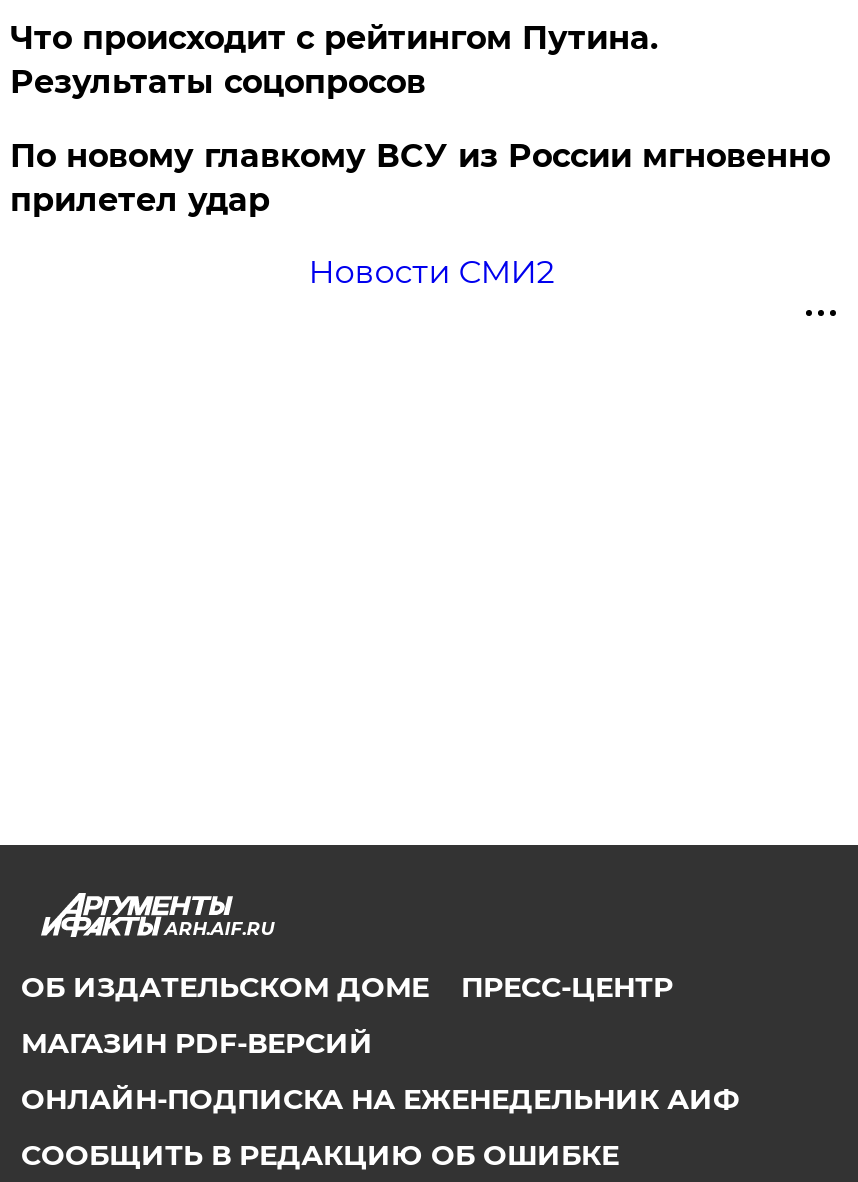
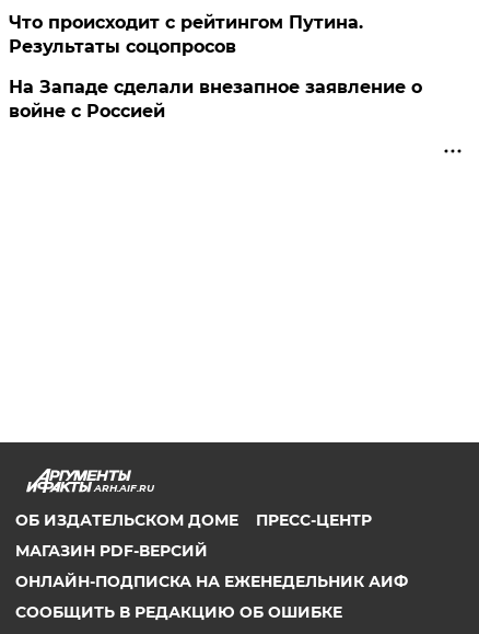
[10,137,830,291] По новому главкому ВСУ из России мгновенно | прилетел удар | Новости СМИ2 -> [9,77,423,122] На Западе сделали внезапное заявление о | войне с Россией

